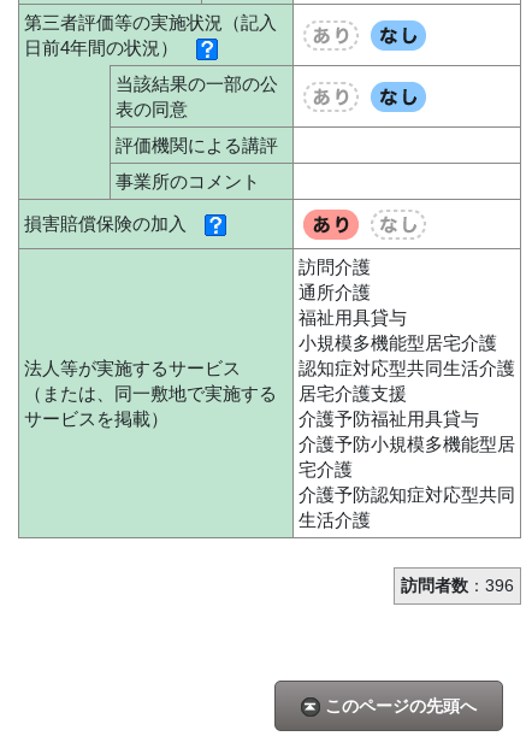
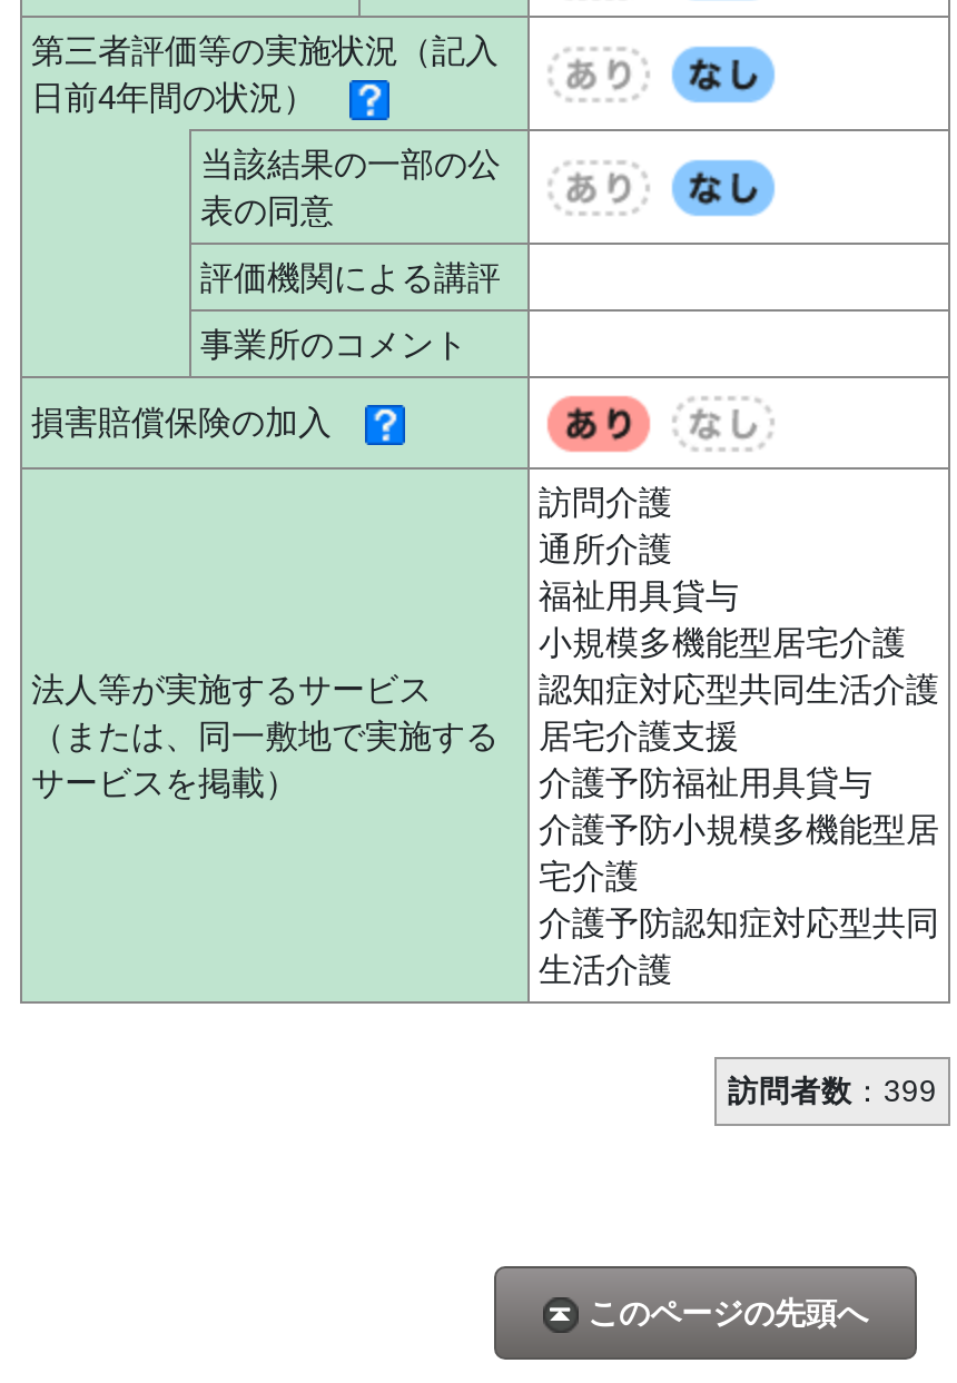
[401,577,514,595] 訪問者数：396 -> [728,1075,937,1108] 訪問者数：399

